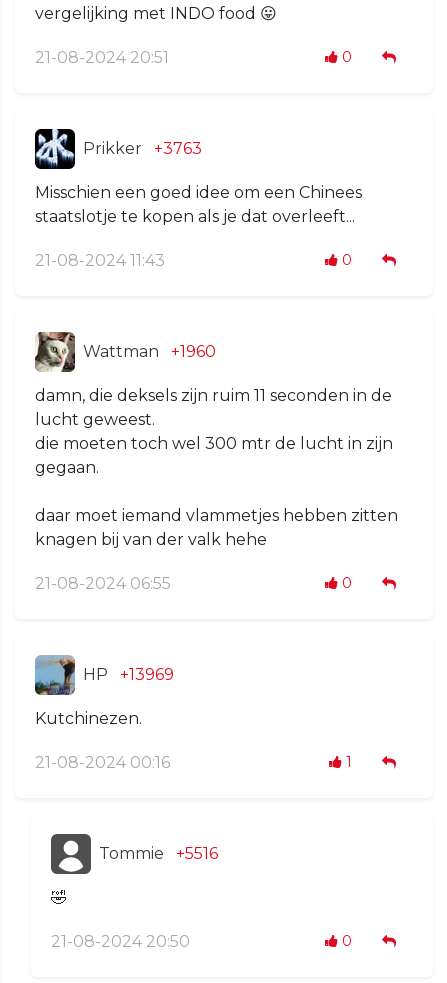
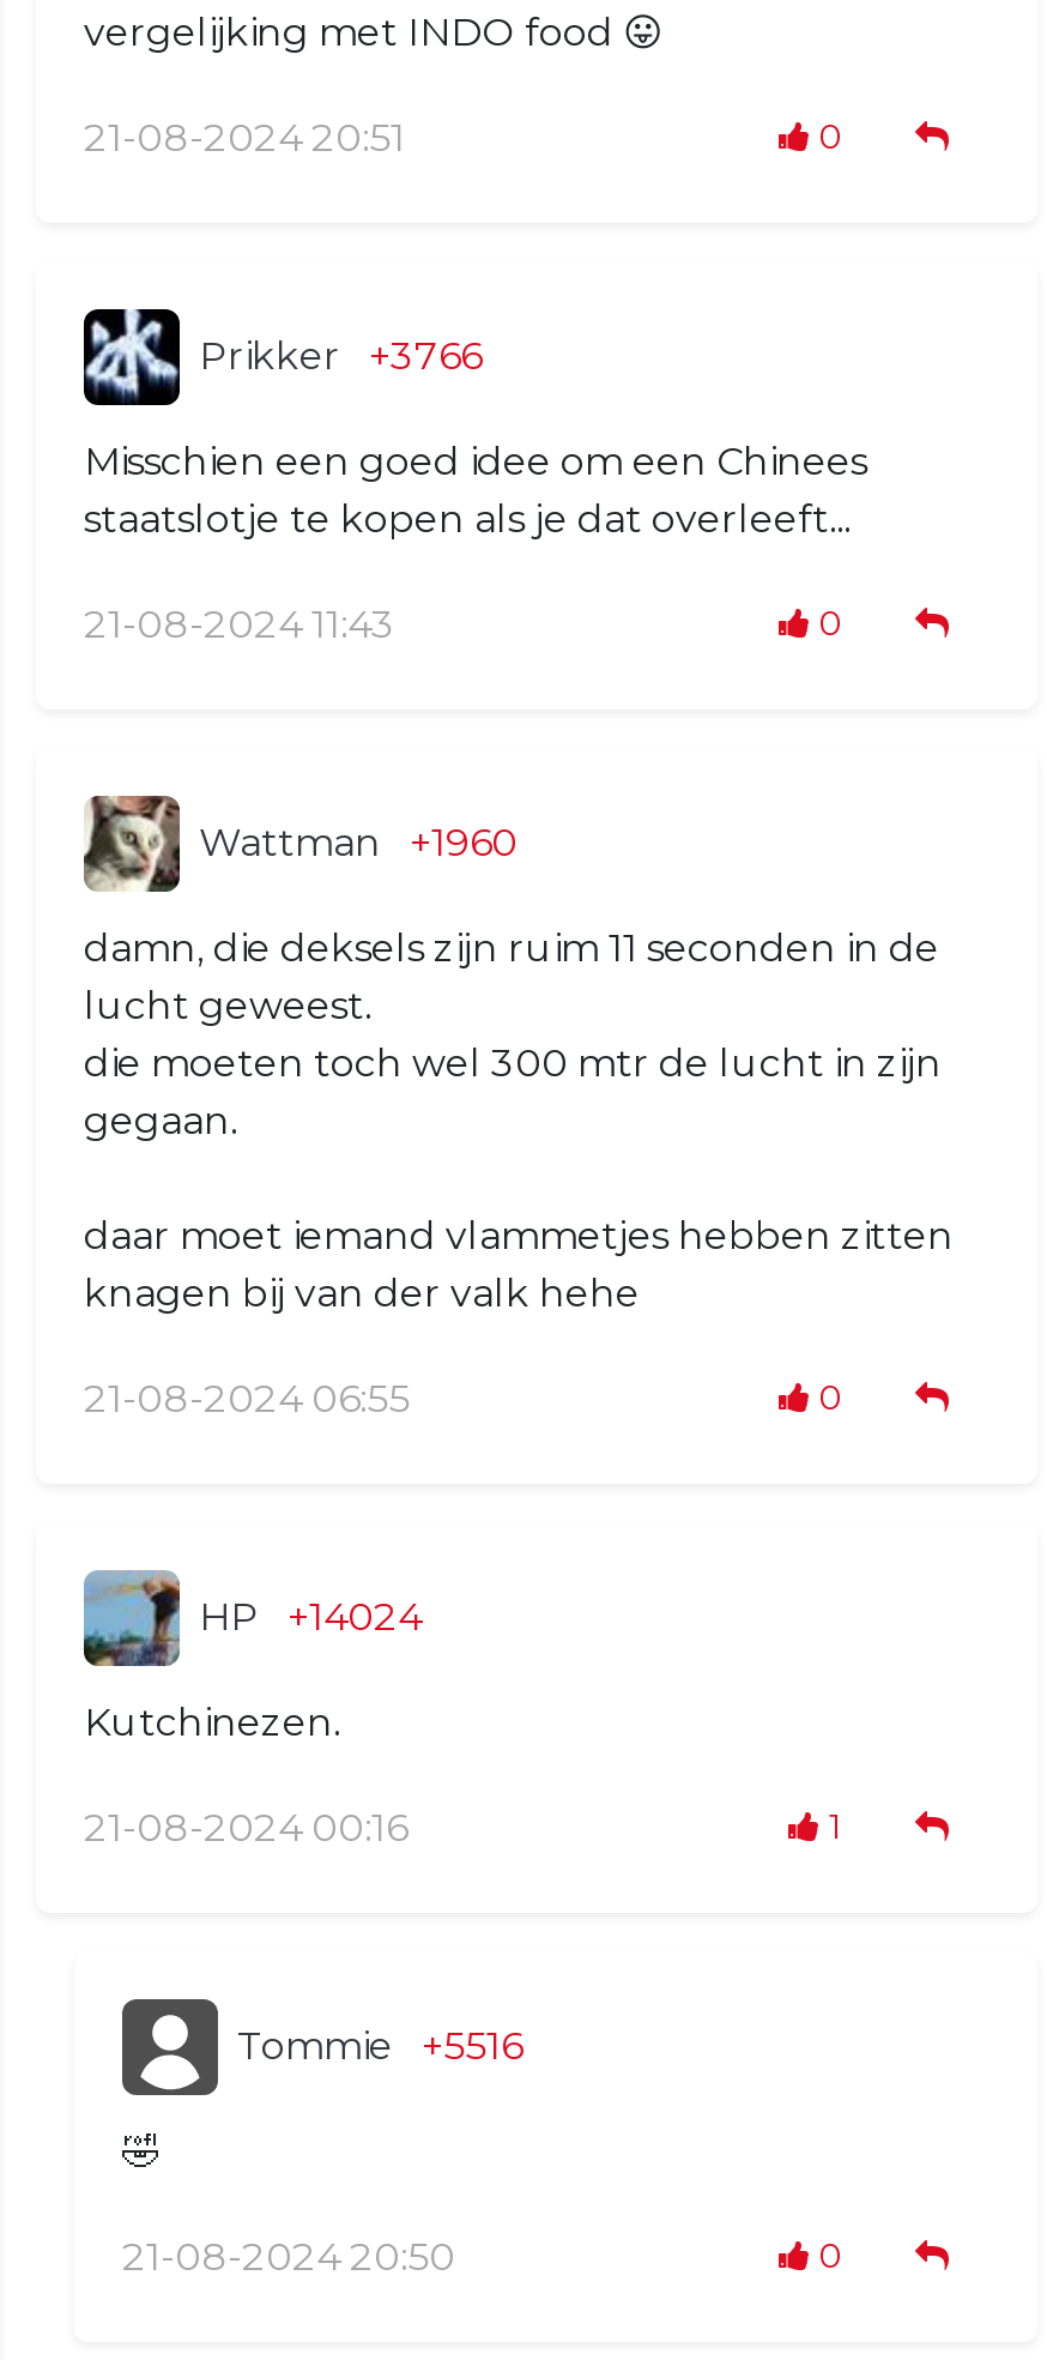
[83,139,202,158] Prikker +3763 -> [199,334,482,379] Prikker +3766
[83,665,174,684] HP +13969 -> [199,1595,422,1640] HP +14024

